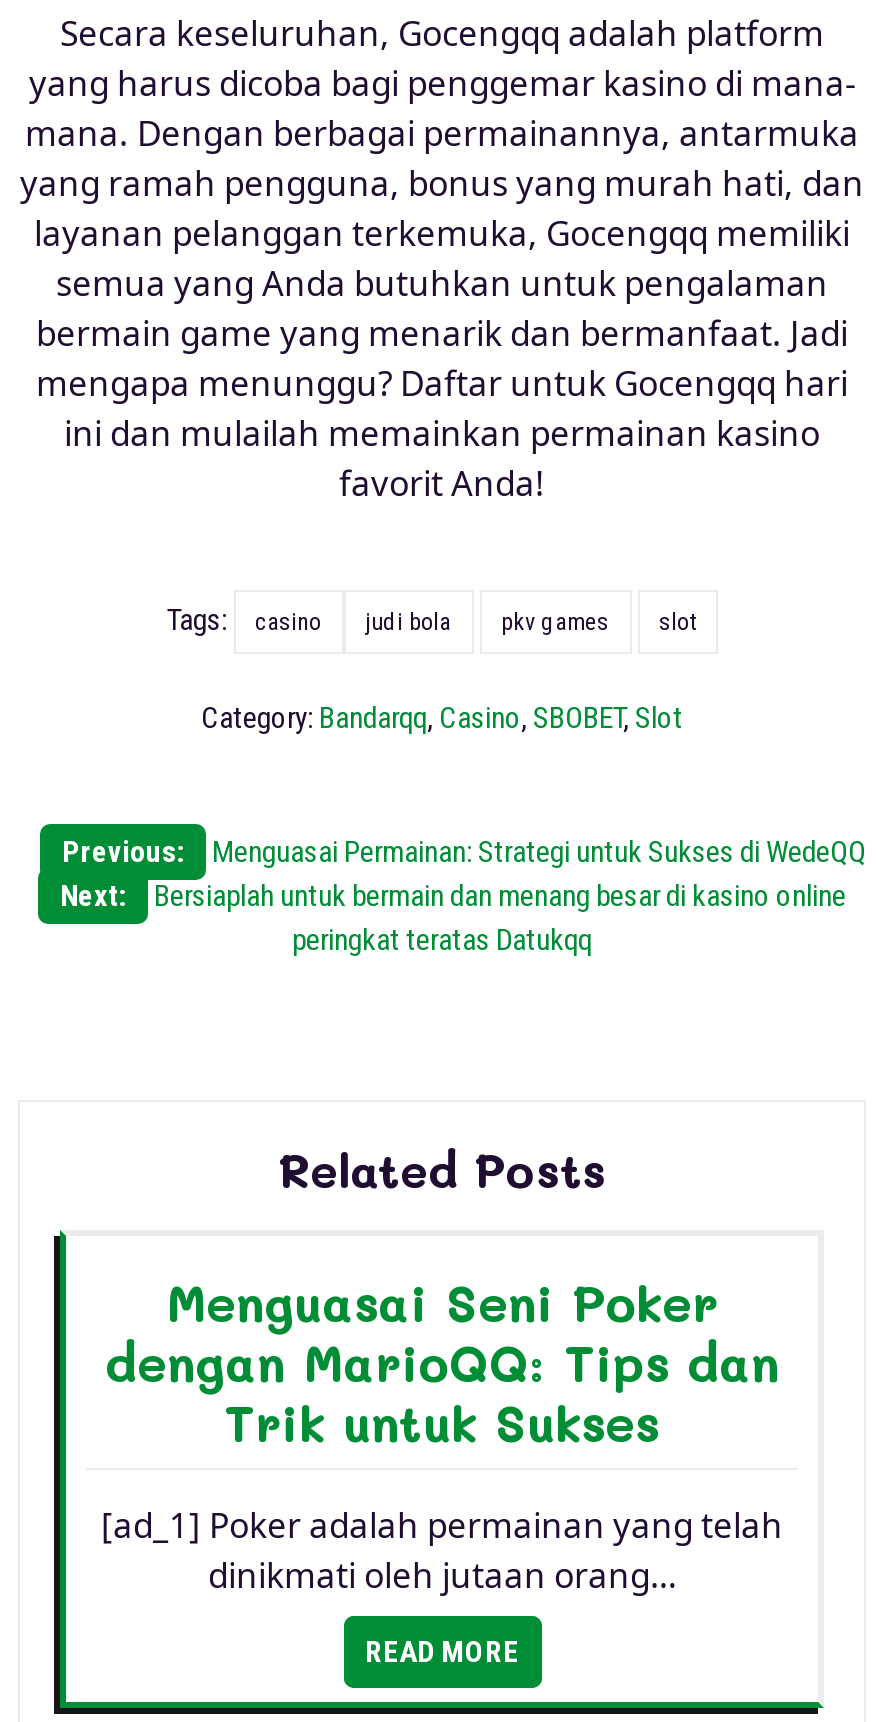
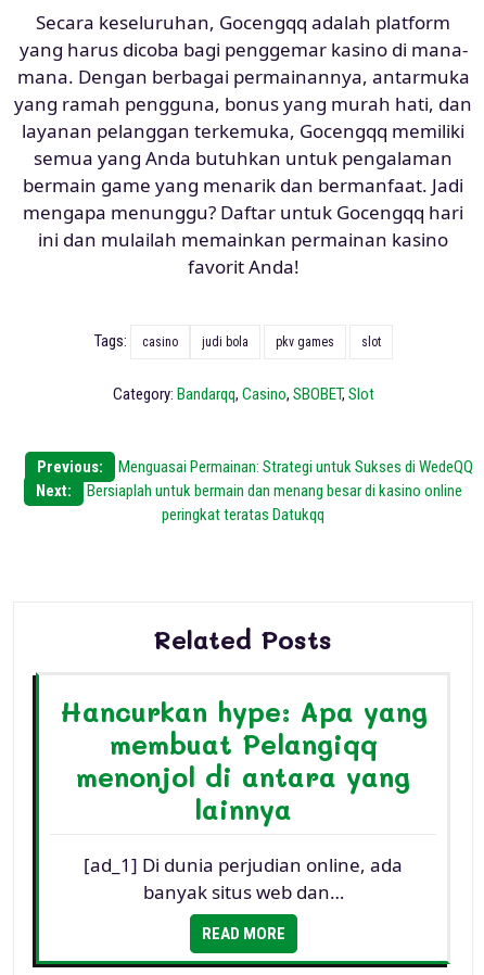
[105,1270,779,1454] Menguasai Seni Poker | dengan MarioQQ: Tips dan | Trik untuk Sukses -> [59,694,427,826] Hancurkan hype: Apa yang | membuat Pelangiqq | menonjol di antara yang | lainnya
[101,1502,783,1598] [ad_1] Poker adalah permainan yang telah | dinikmati oleh jutaan orang… -> [84,853,403,905] [ad_1] Di dunia perjudian online, ada | banyak situs web dan…

